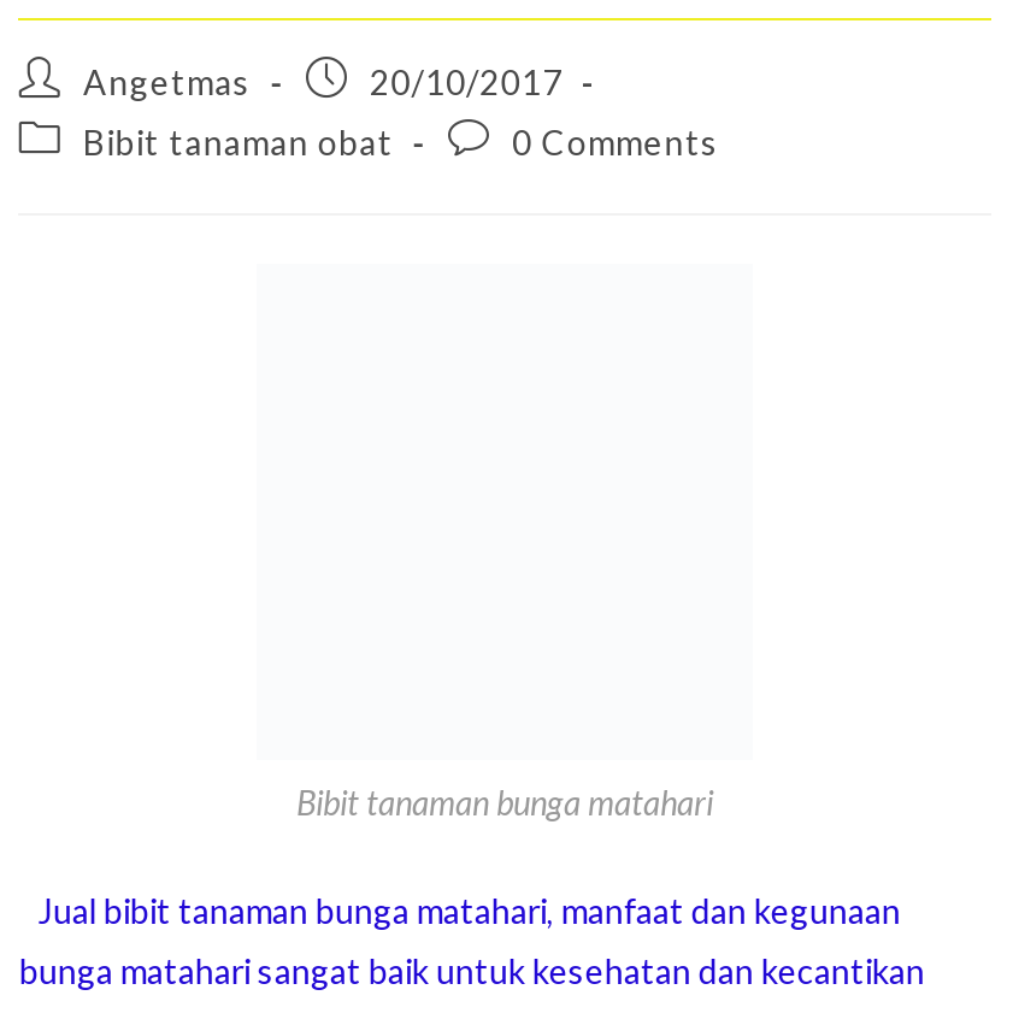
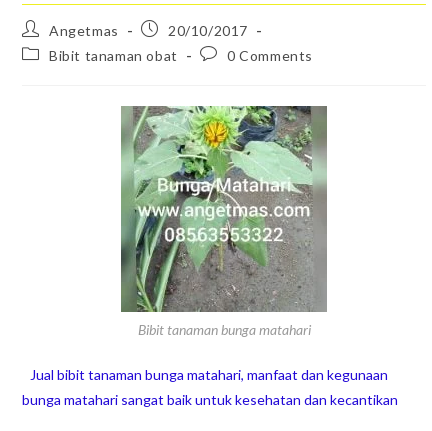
none -> [120,105,328,313] [image]

